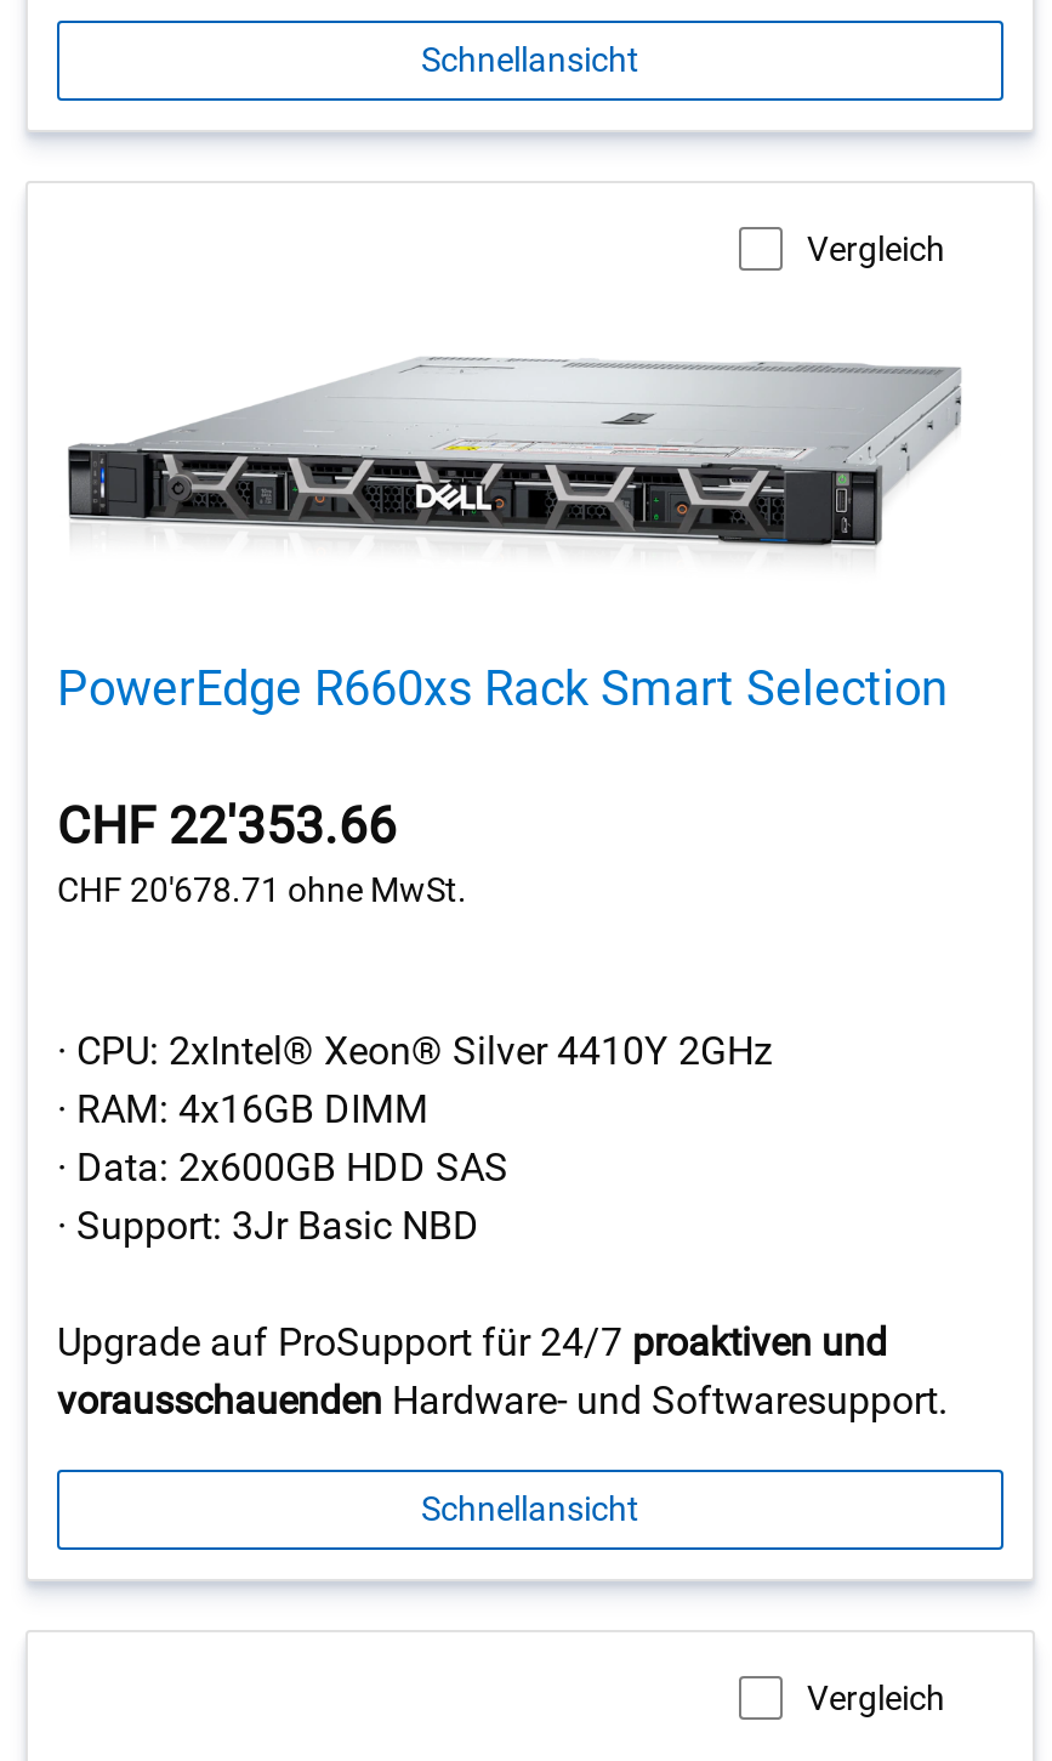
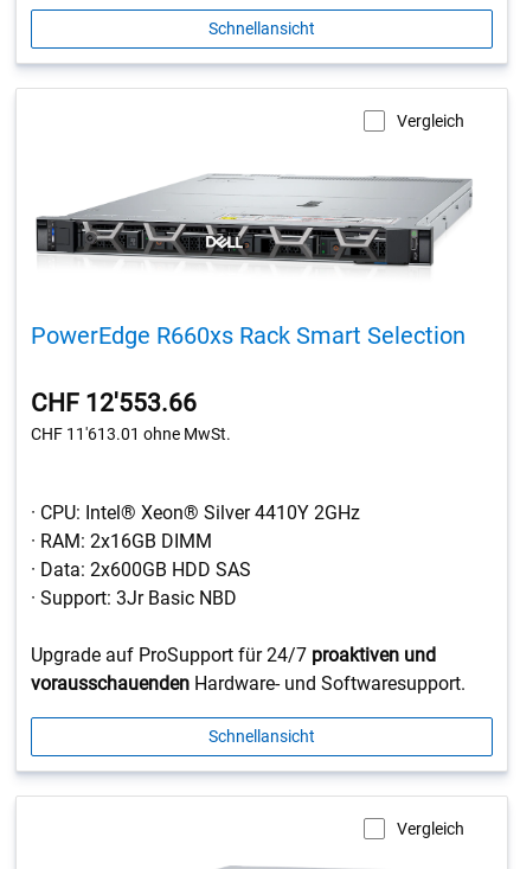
[57,797,397,856] CHF 22'353.66 -> [31,389,197,417] CHF 12'553.66
[57,870,467,909] CHF 20'678.71 ohne MwSt. -> [31,424,231,443] CHF 11'613.01 ohne MwSt.
[57,1028,773,1074] · CPU: 2xIntel® Xeon® Silver 4410Y 2GHz -> [31,501,360,524] · CPU: Intel® Xeon® Silver 4410Y 2GHz
[57,1086,428,1132] · RAM: 4x16GB DIMM -> [31,530,212,552] · RAM: 2x16GB DIMM

